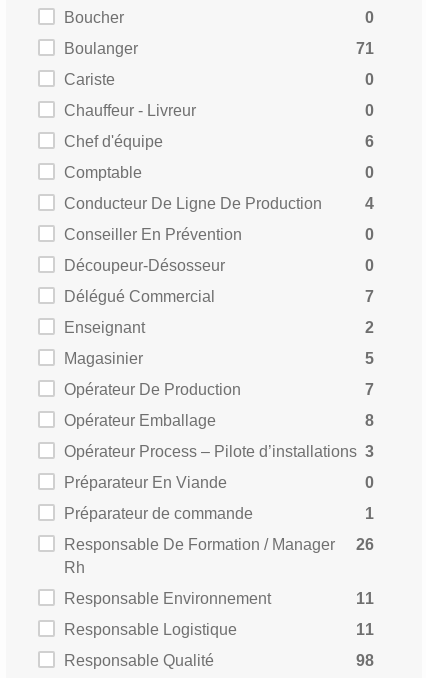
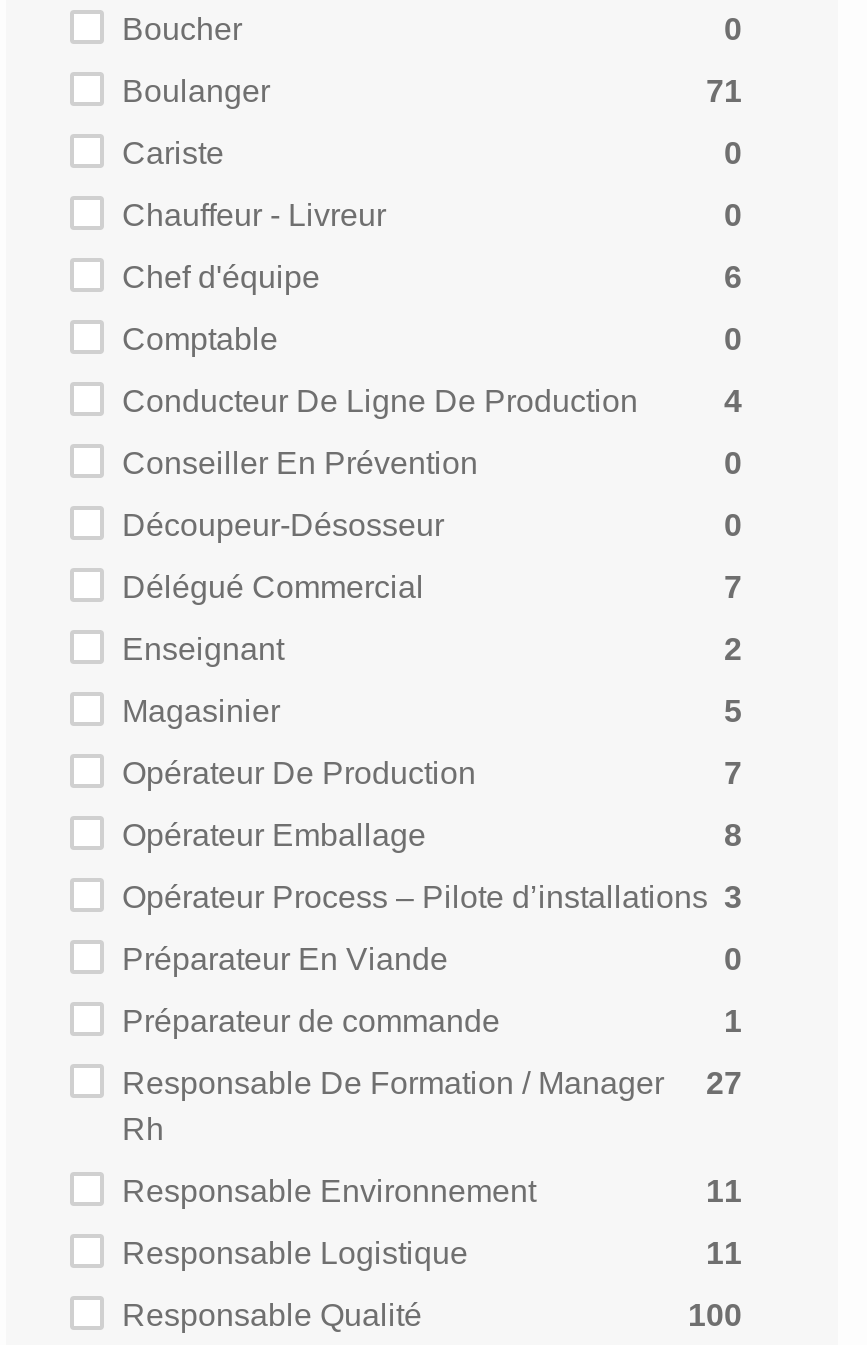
[356,536,374,553] 26 -> [706,1066,742,1100] 27
[356,652,374,669] 98 -> [688,1298,742,1332] 100

